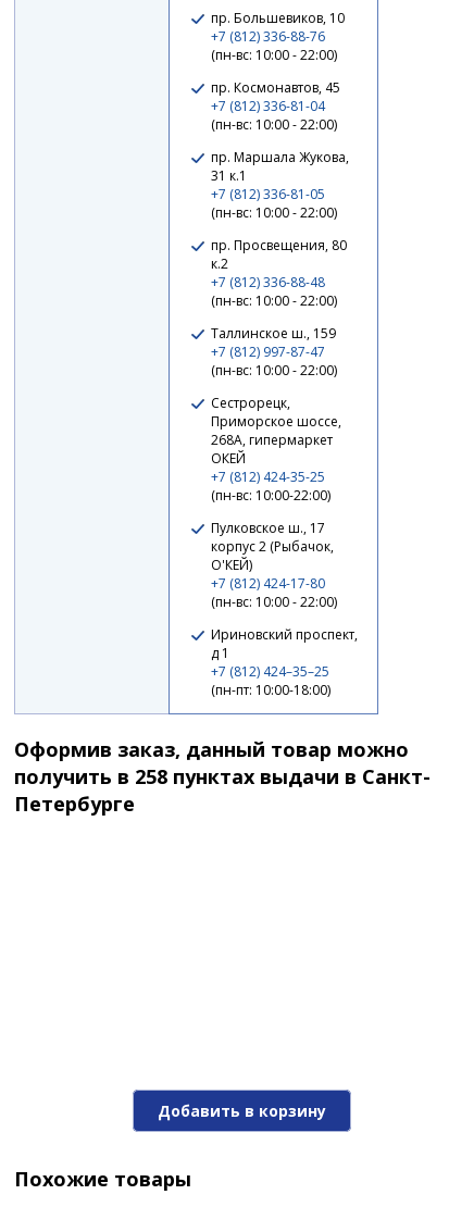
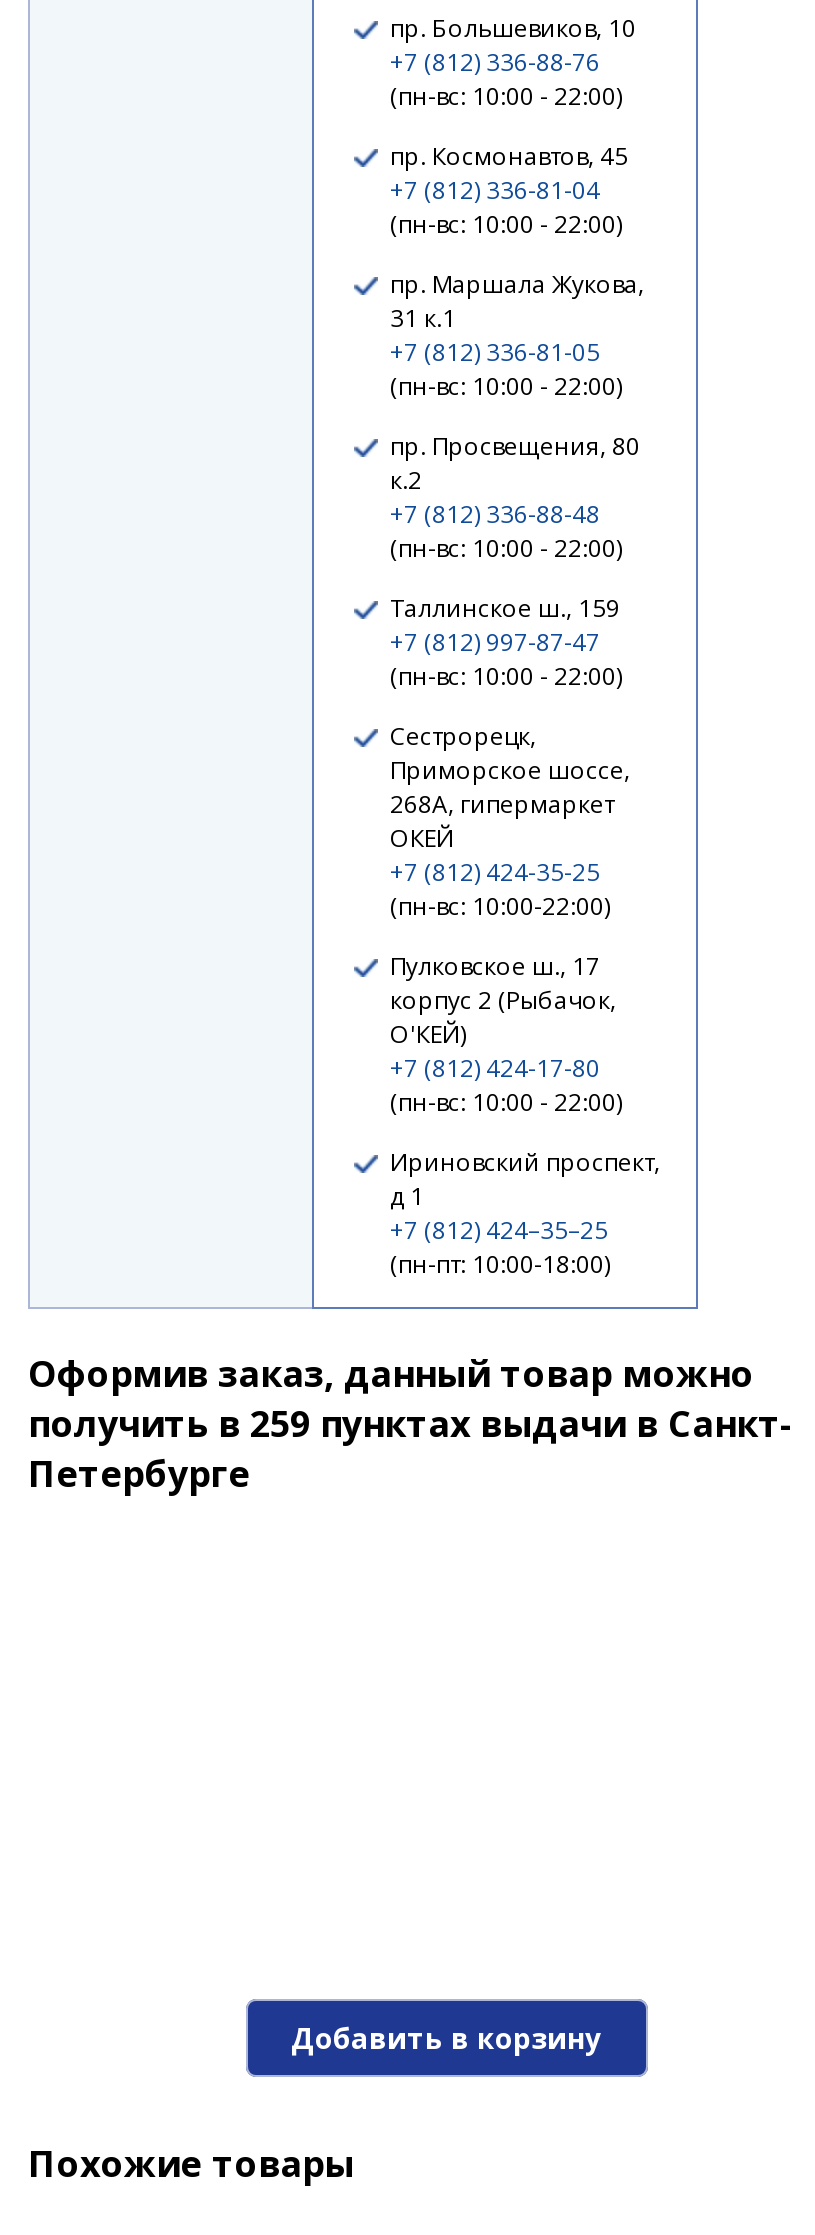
[14,763,431,789] получить в 258 пунктах выдачи в Санкт- -> [28,1399,794,1447] получить в 259 пунктах выдачи в Санкт-

